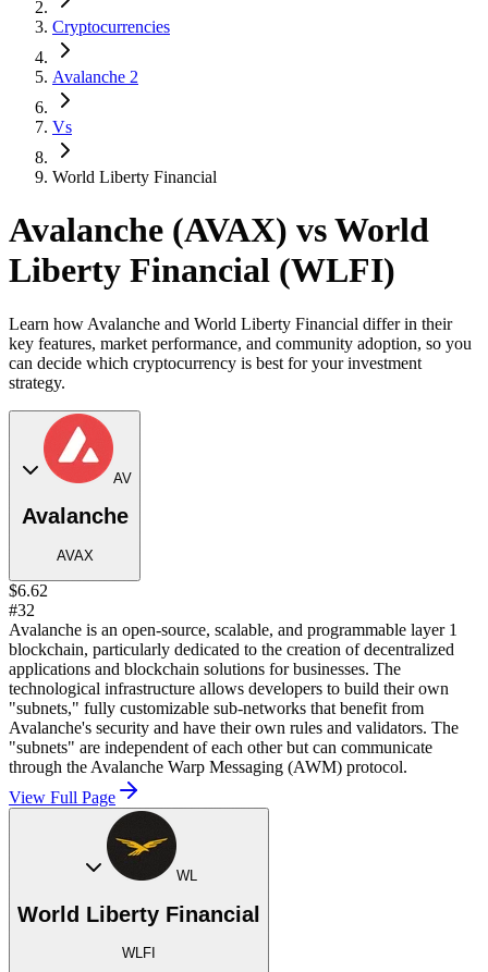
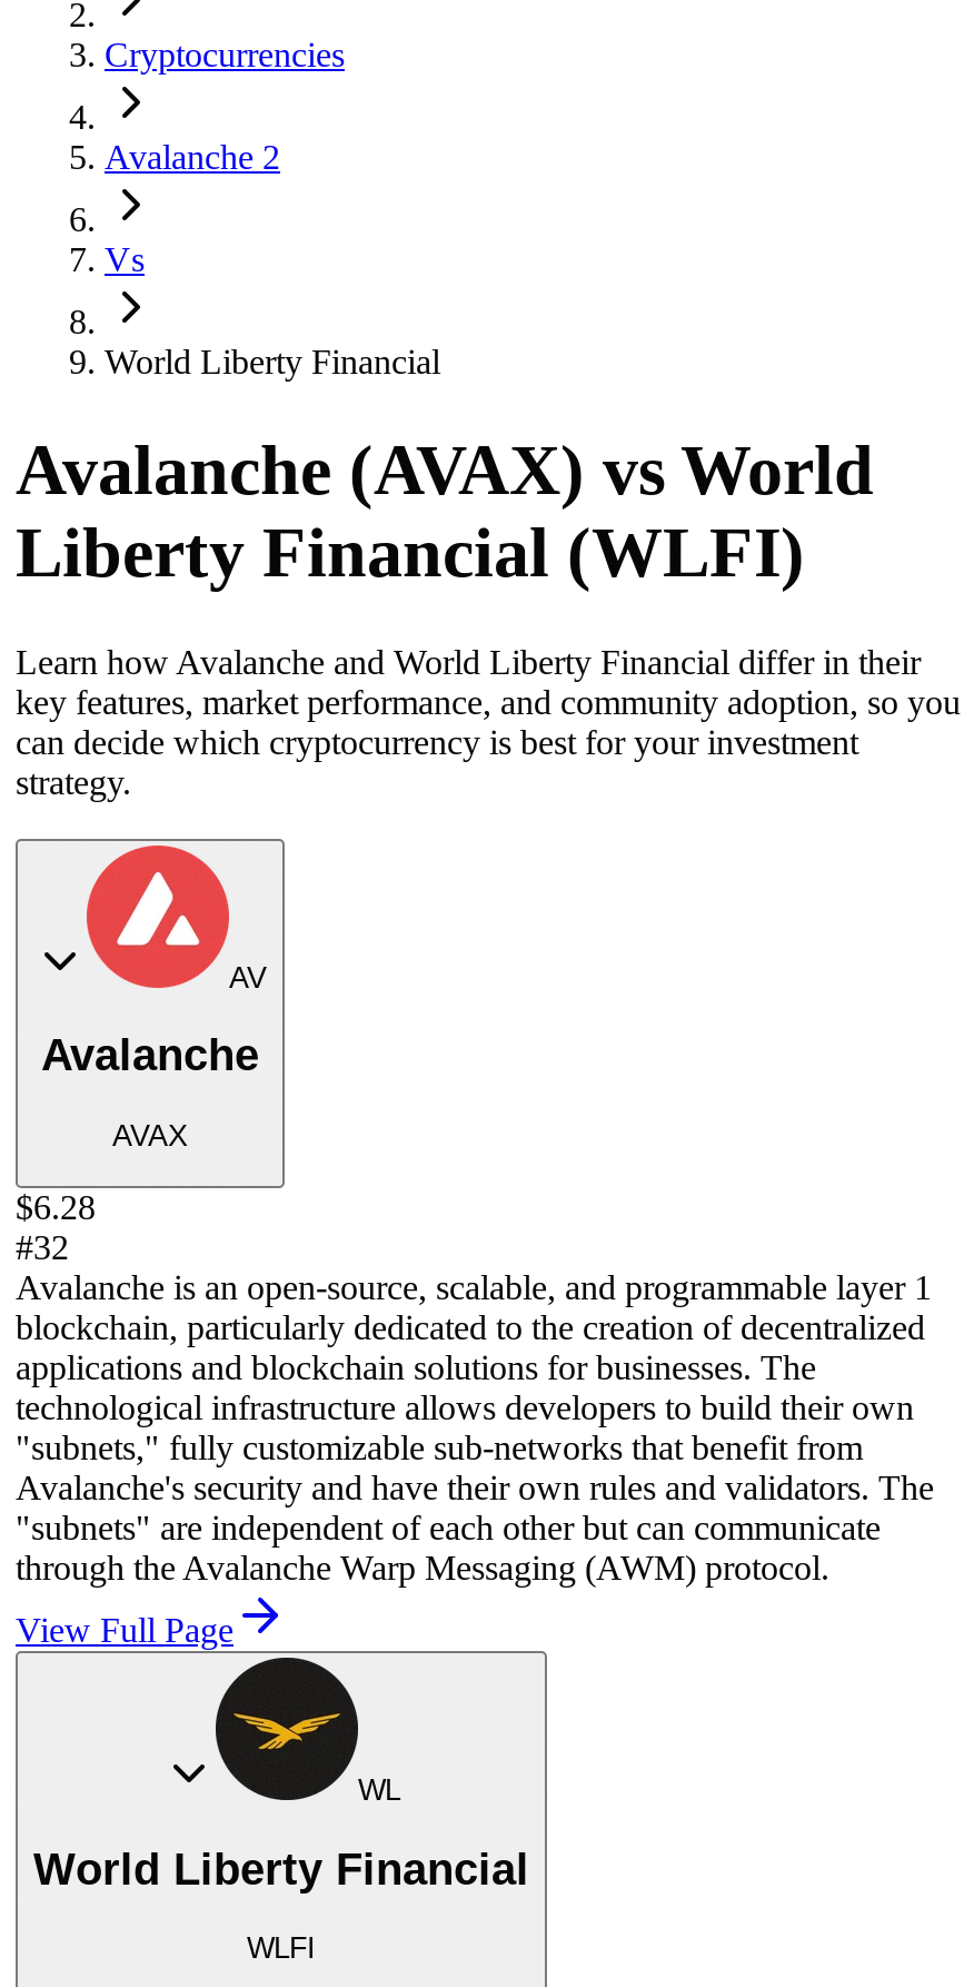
[9,581,48,600] $6.62 -> [16,1188,96,1226] $6.28

